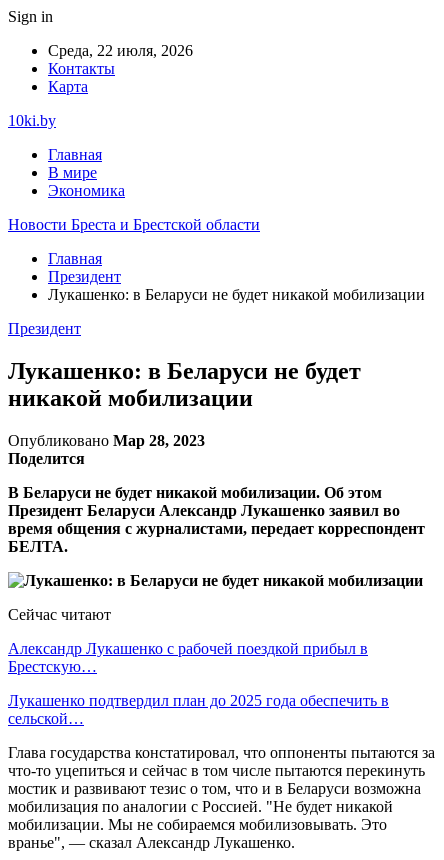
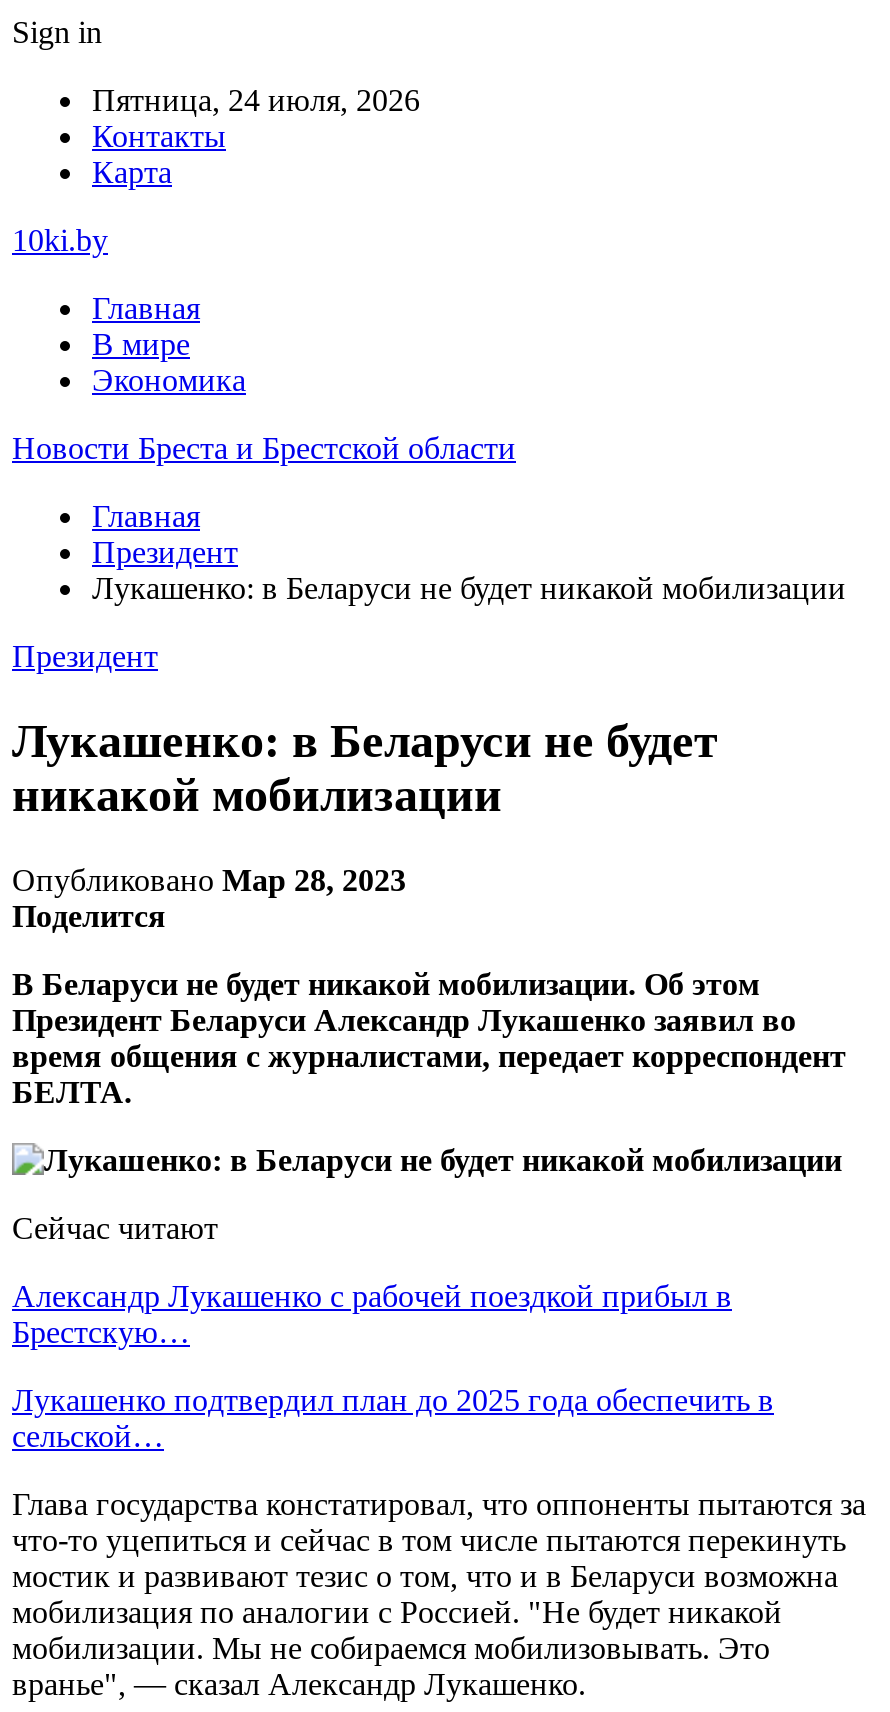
[48,42,193,59] Среда, 22 июля, 2026 -> [92,83,420,117] Пятница, 24 июля, 2026

